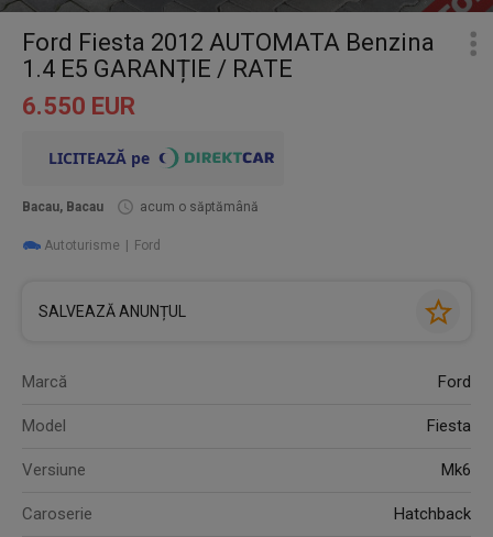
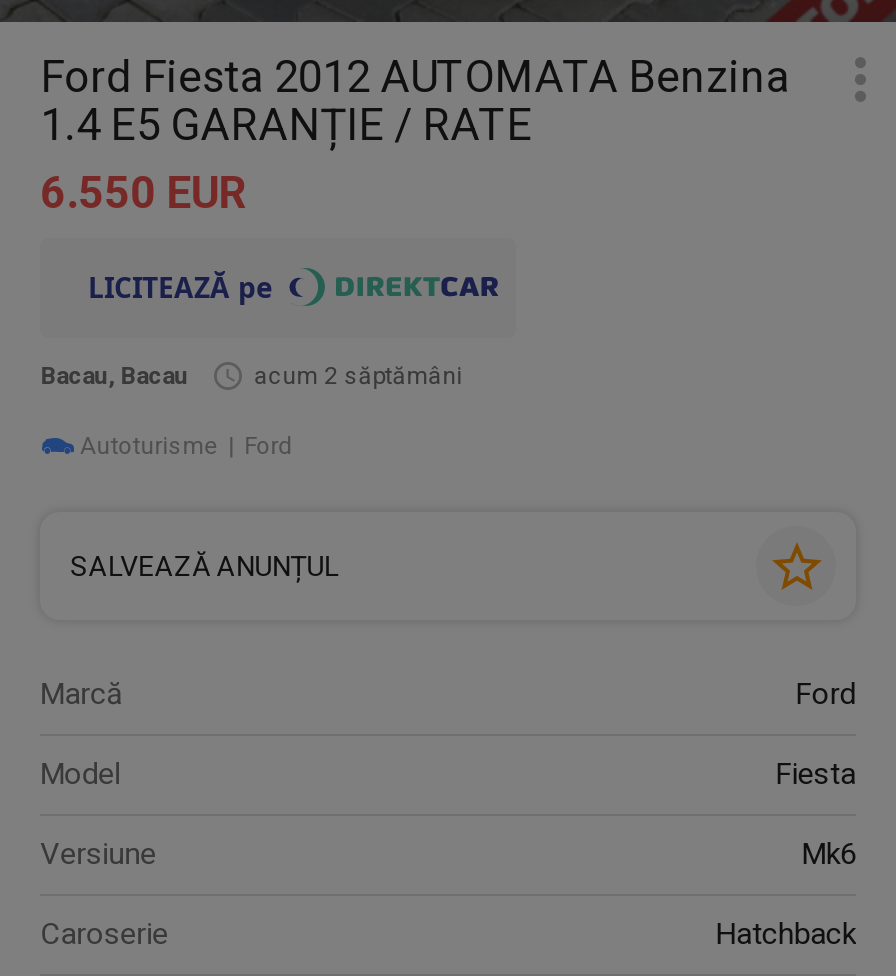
[140,199,259,215] acum o săptămână -> [254,362,462,390] acum 2 săptămâni

